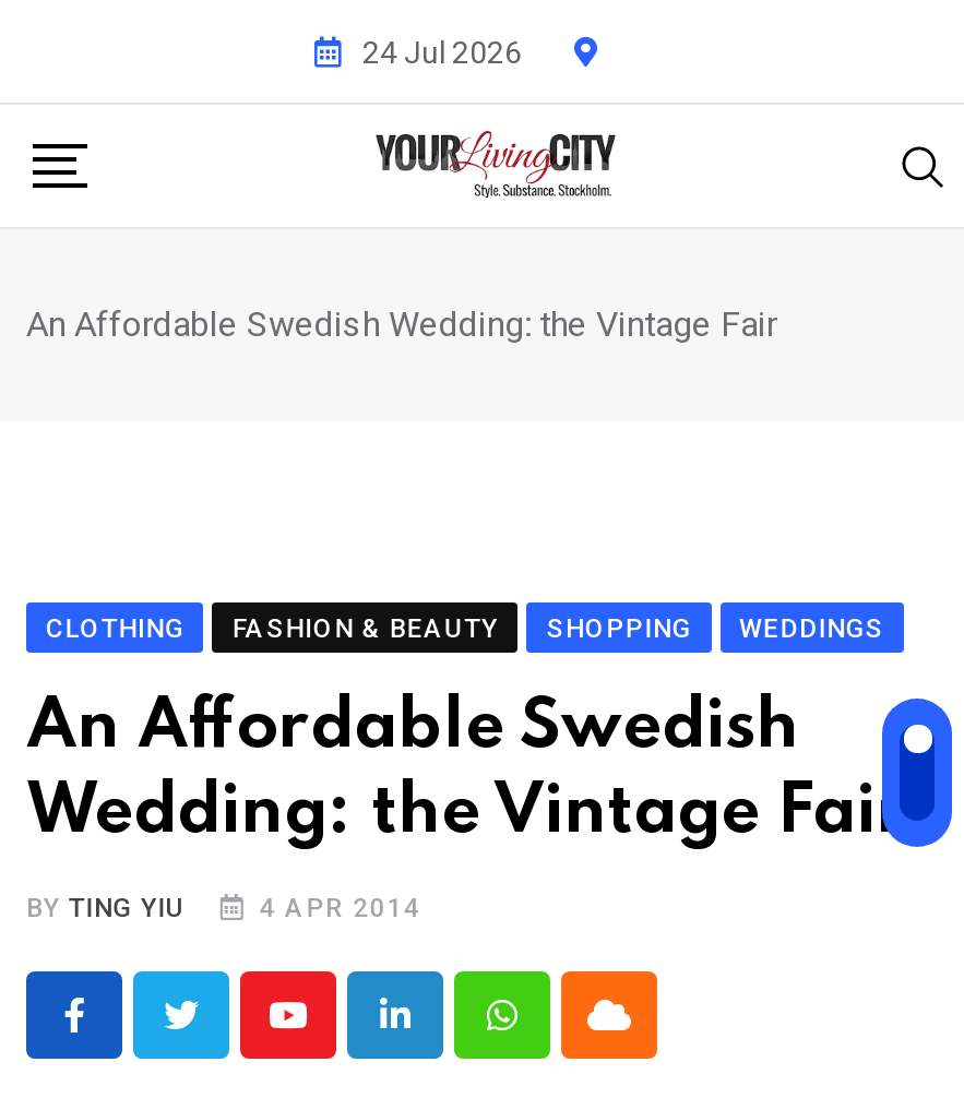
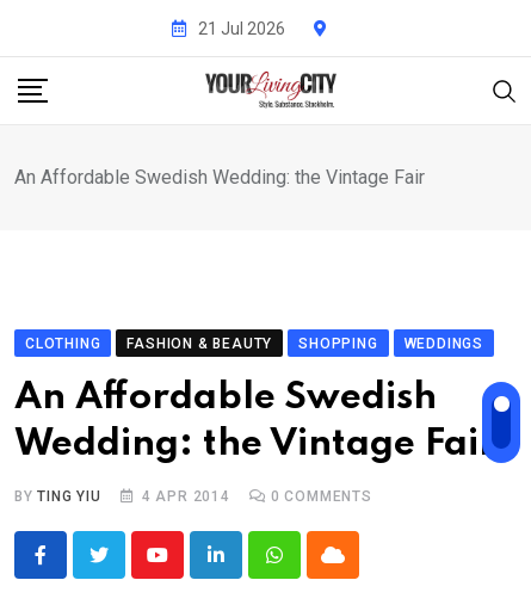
[362,34,522,69] 24 Jul 2026 -> [198,18,285,38] 21 Jul 2026
none -> [271,488,372,505] 0 COMMENTS

